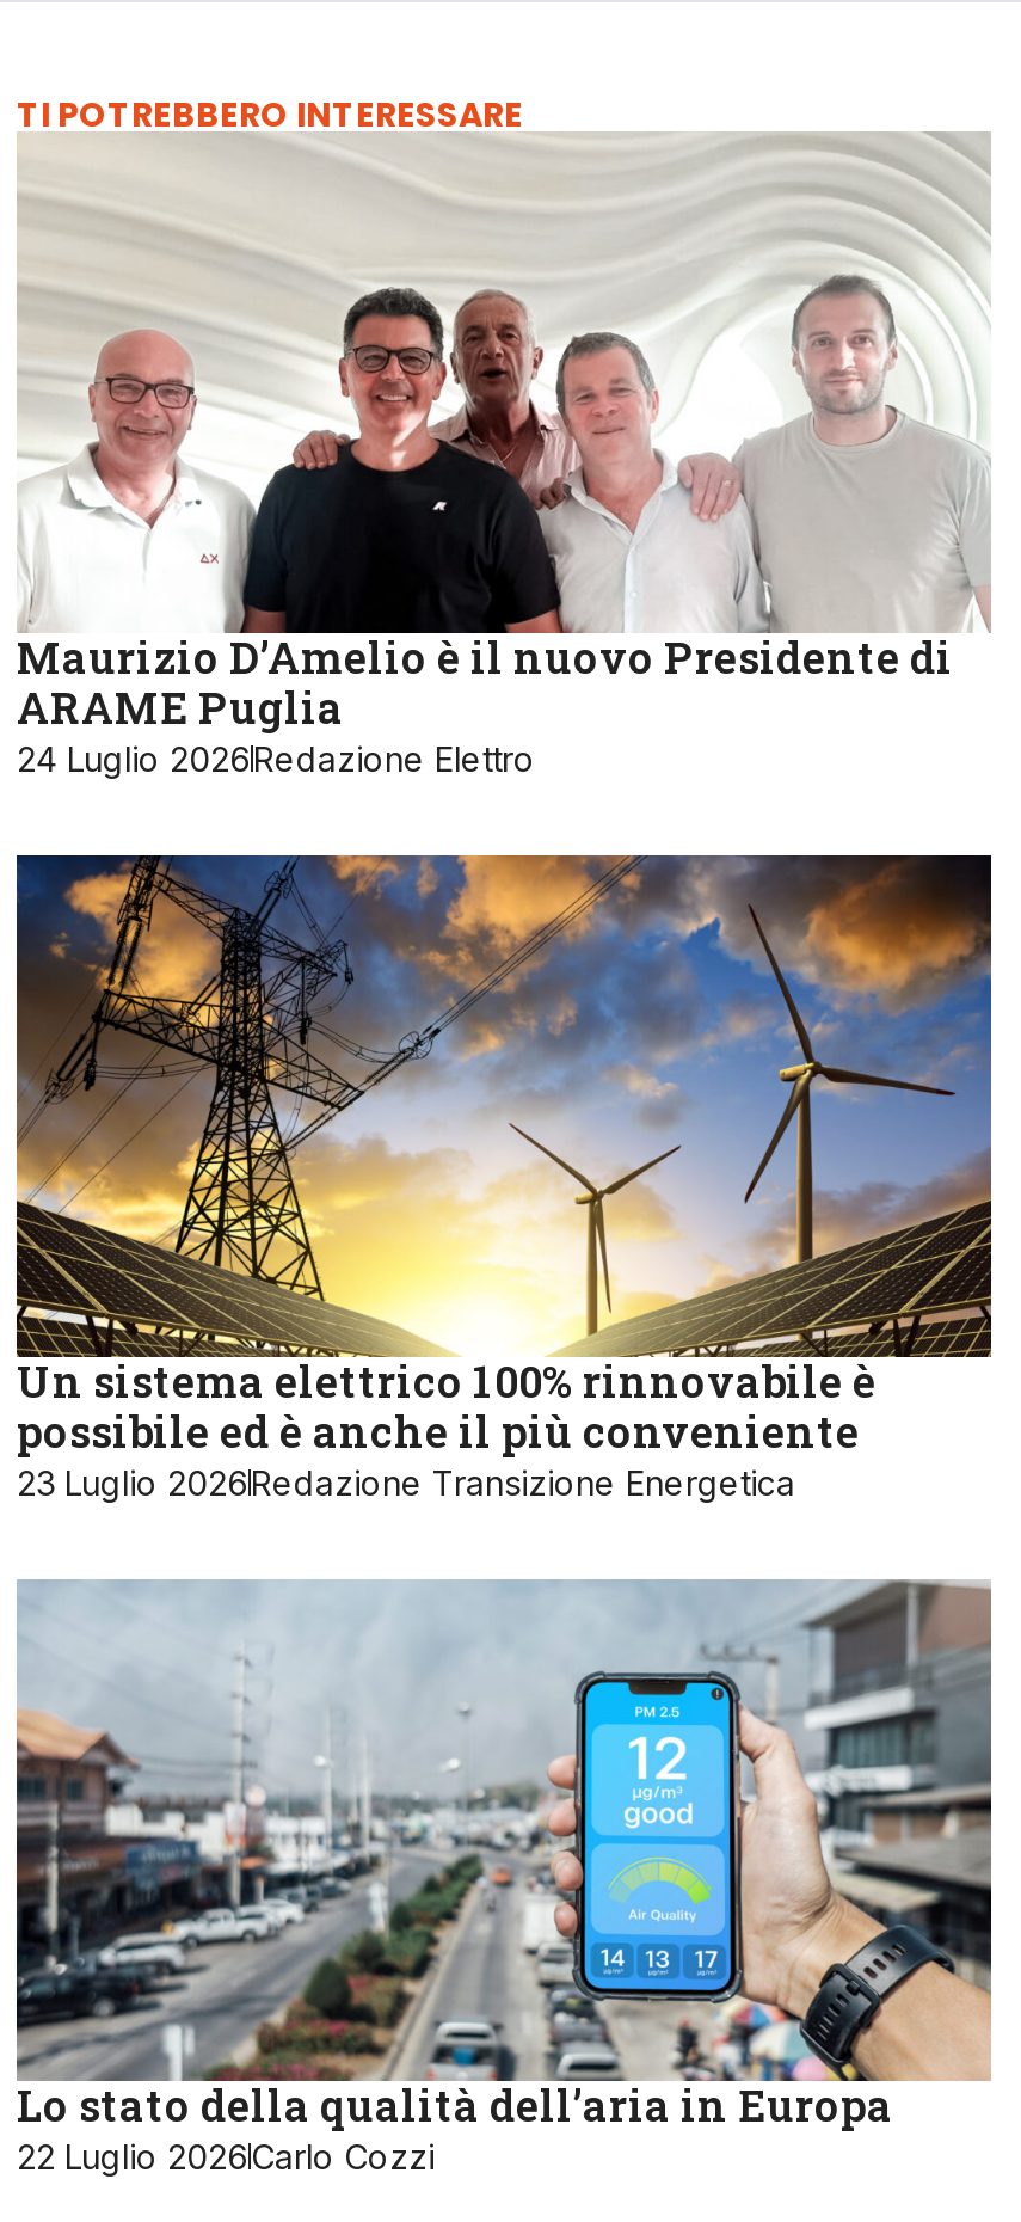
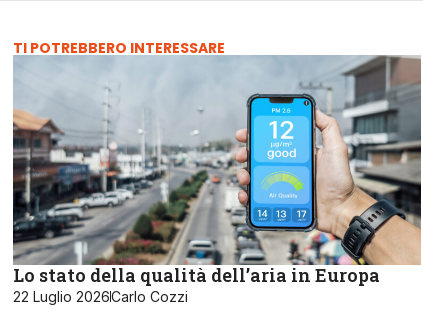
[17,134,991,778] [image] | Maurizio D’Amelio è il nuovo Presidente di | ARAME Puglia | 24 Luglio 2026Redazione Elettro -> none
[14,853,994,1502] [image] | Un sistema elettrico 100% rinnovabile è | possibile ed è anche il più conveniente | 23 Luglio 2026Redazione Transizione Energetica -> none

